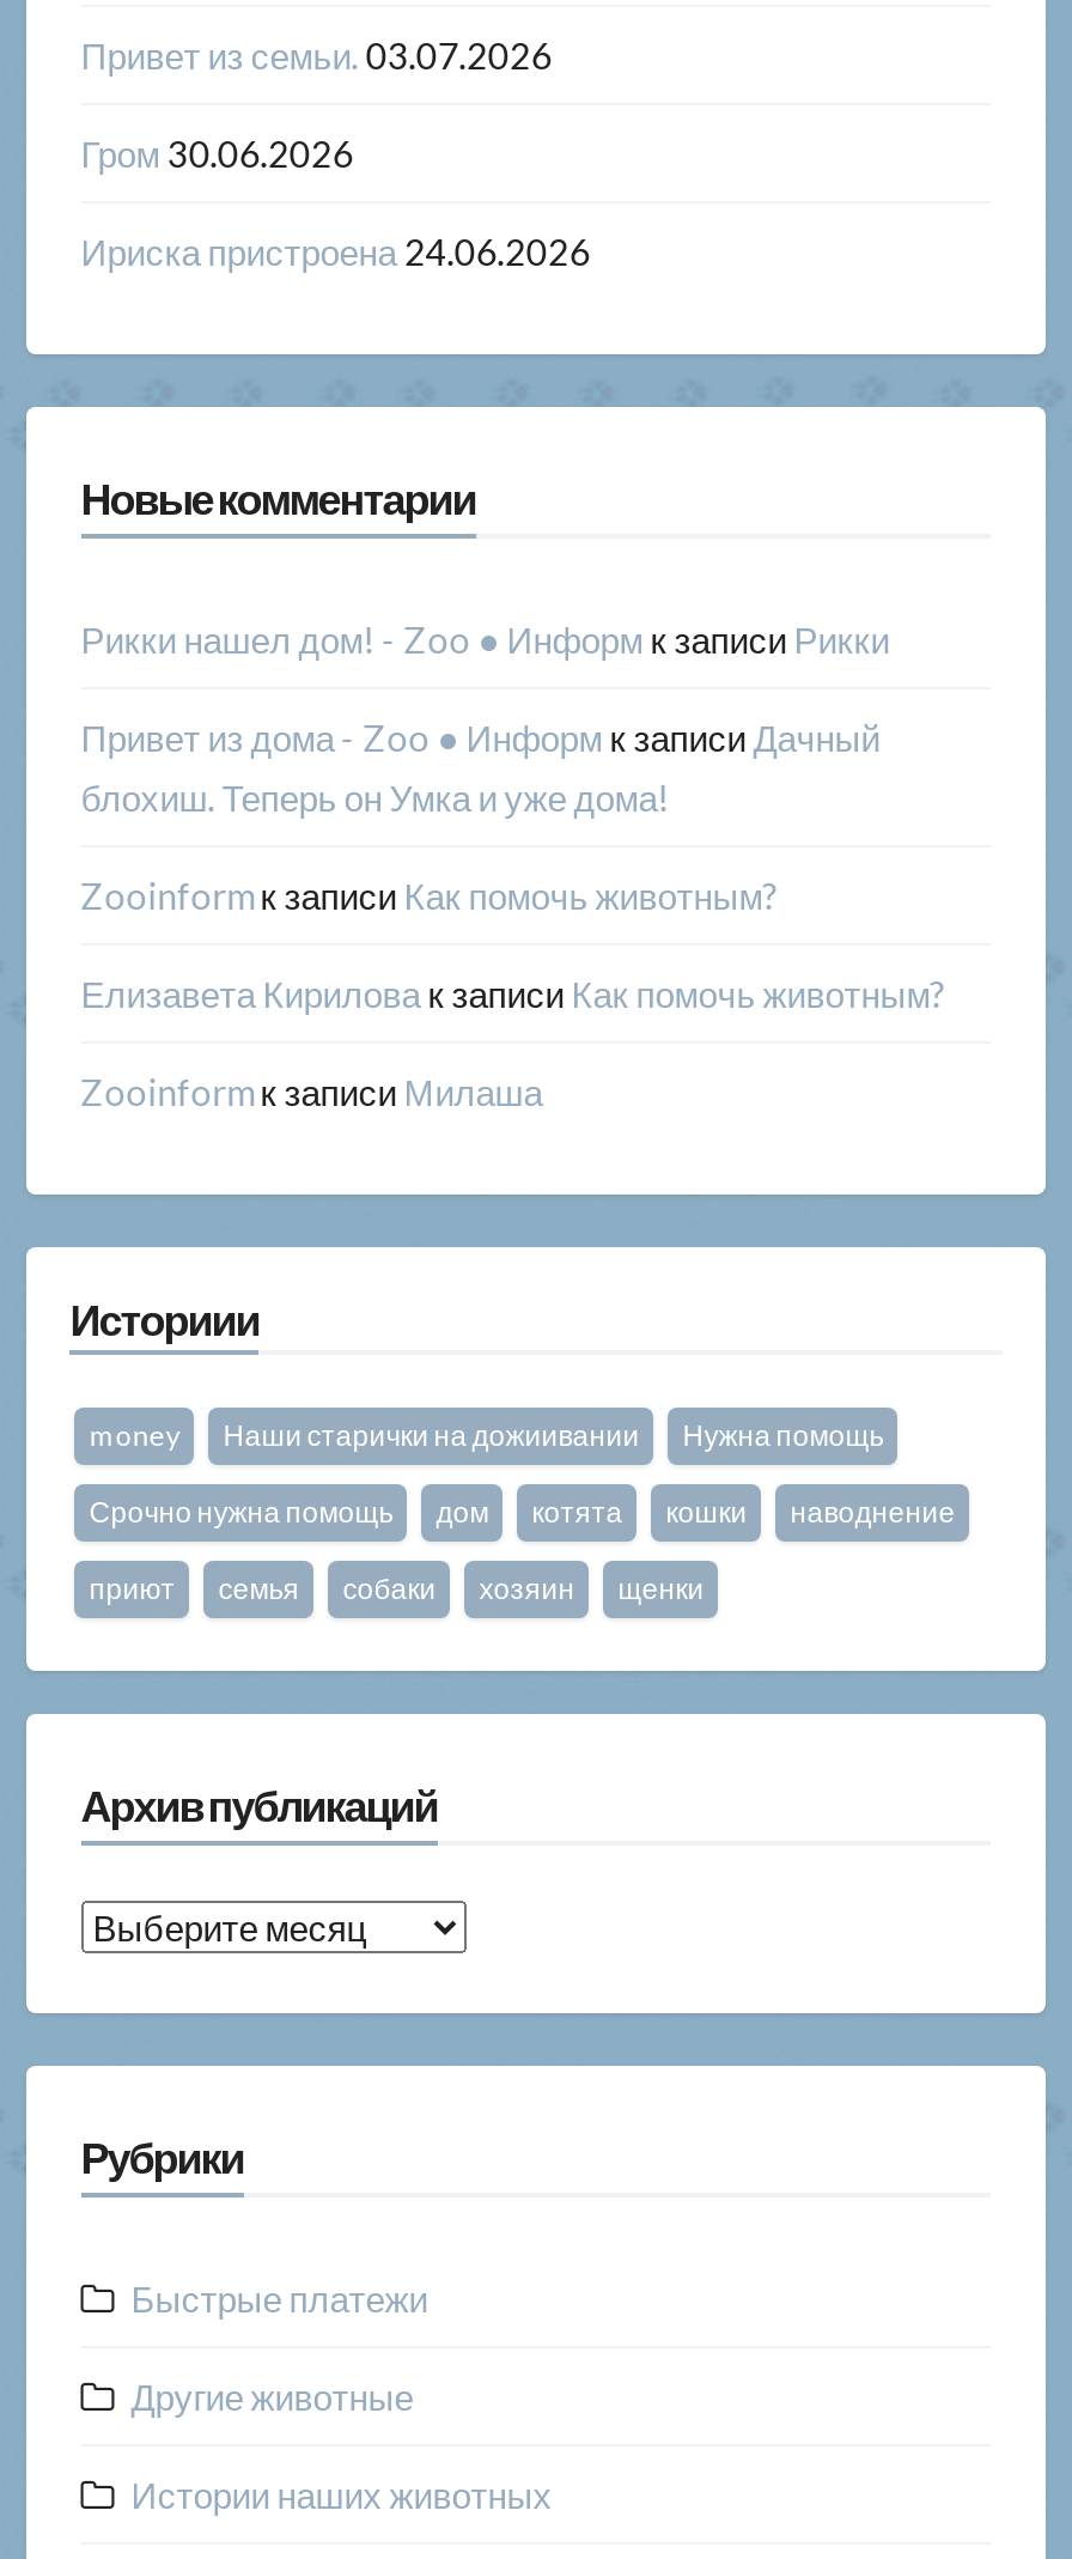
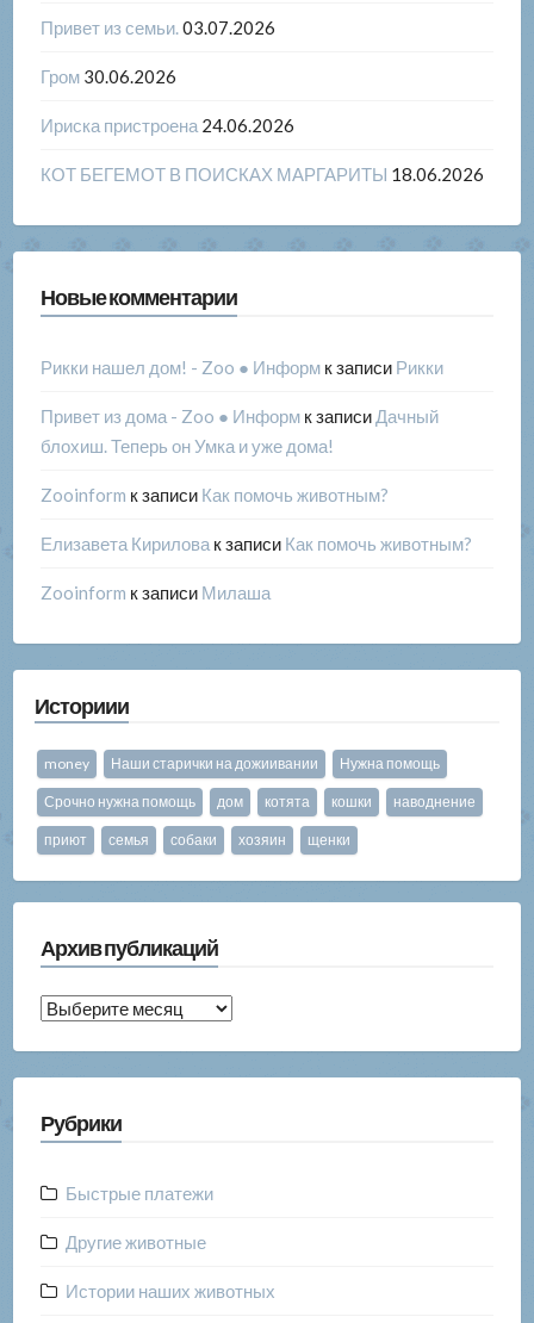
none -> [40,163,484,185] КОТ БЕГЕМОТ В ПОИСКАХ МАРГАРИТЫ 18.06.2026

